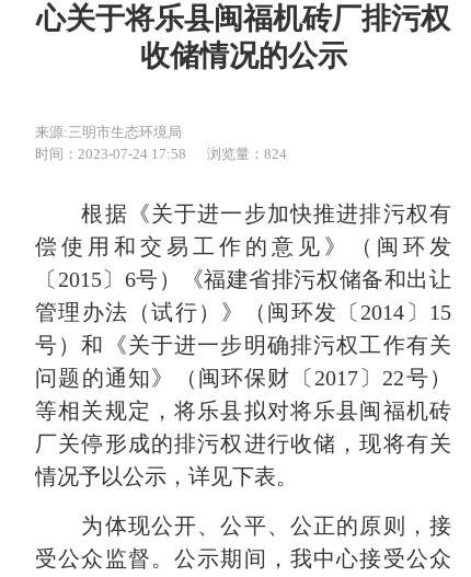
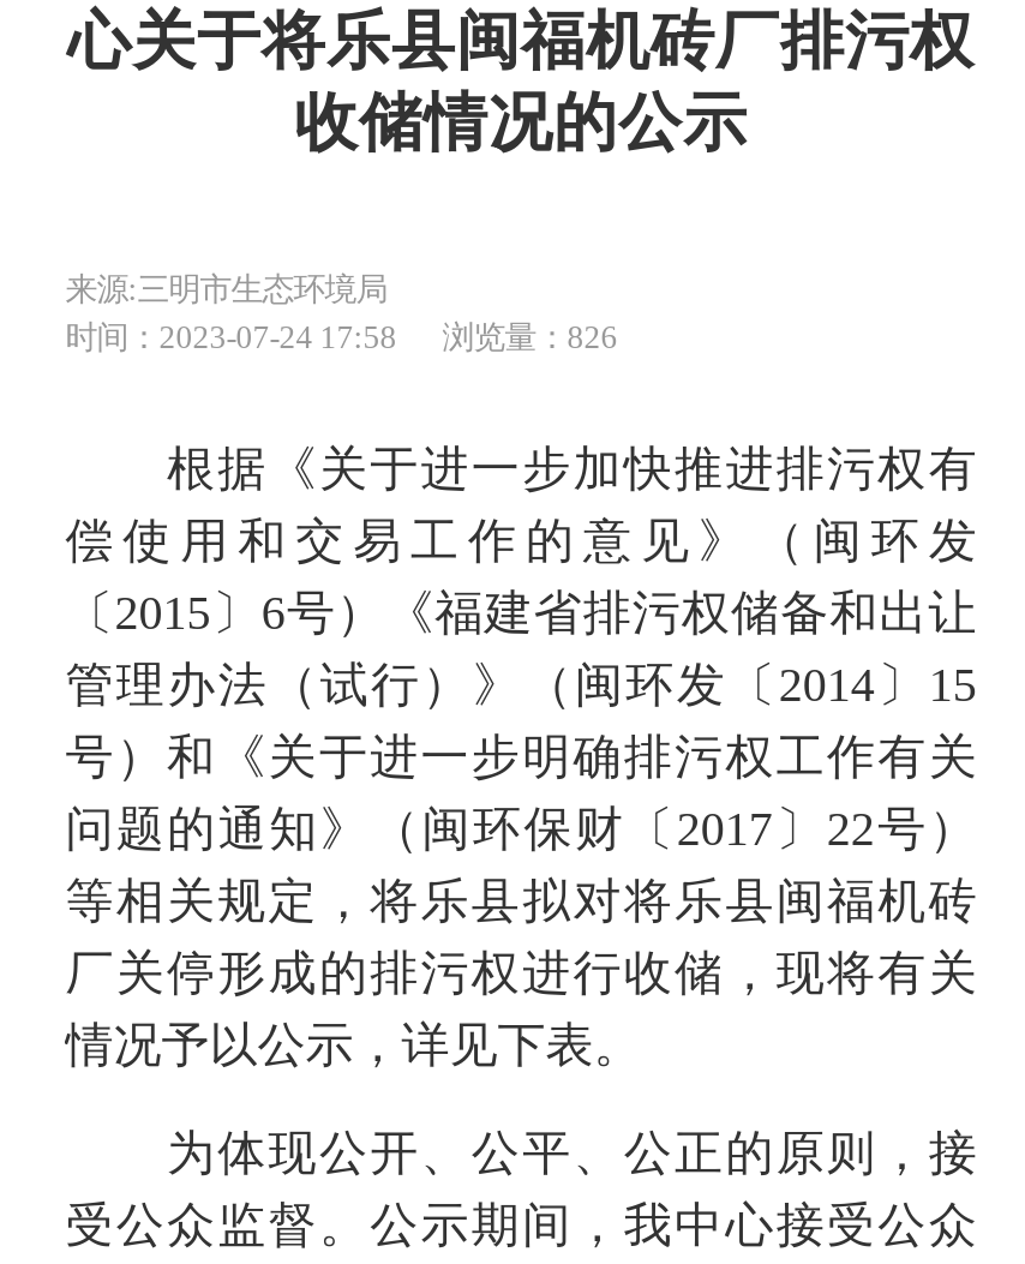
[35,146,287,162] 时间：2023-07-24 17:58 浏览量：824 -> [65,319,617,355] 时间：2023-07-24 17:58 浏览量：826

